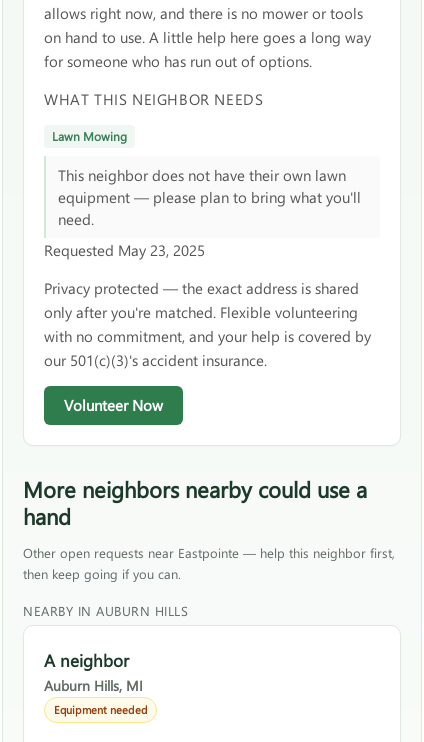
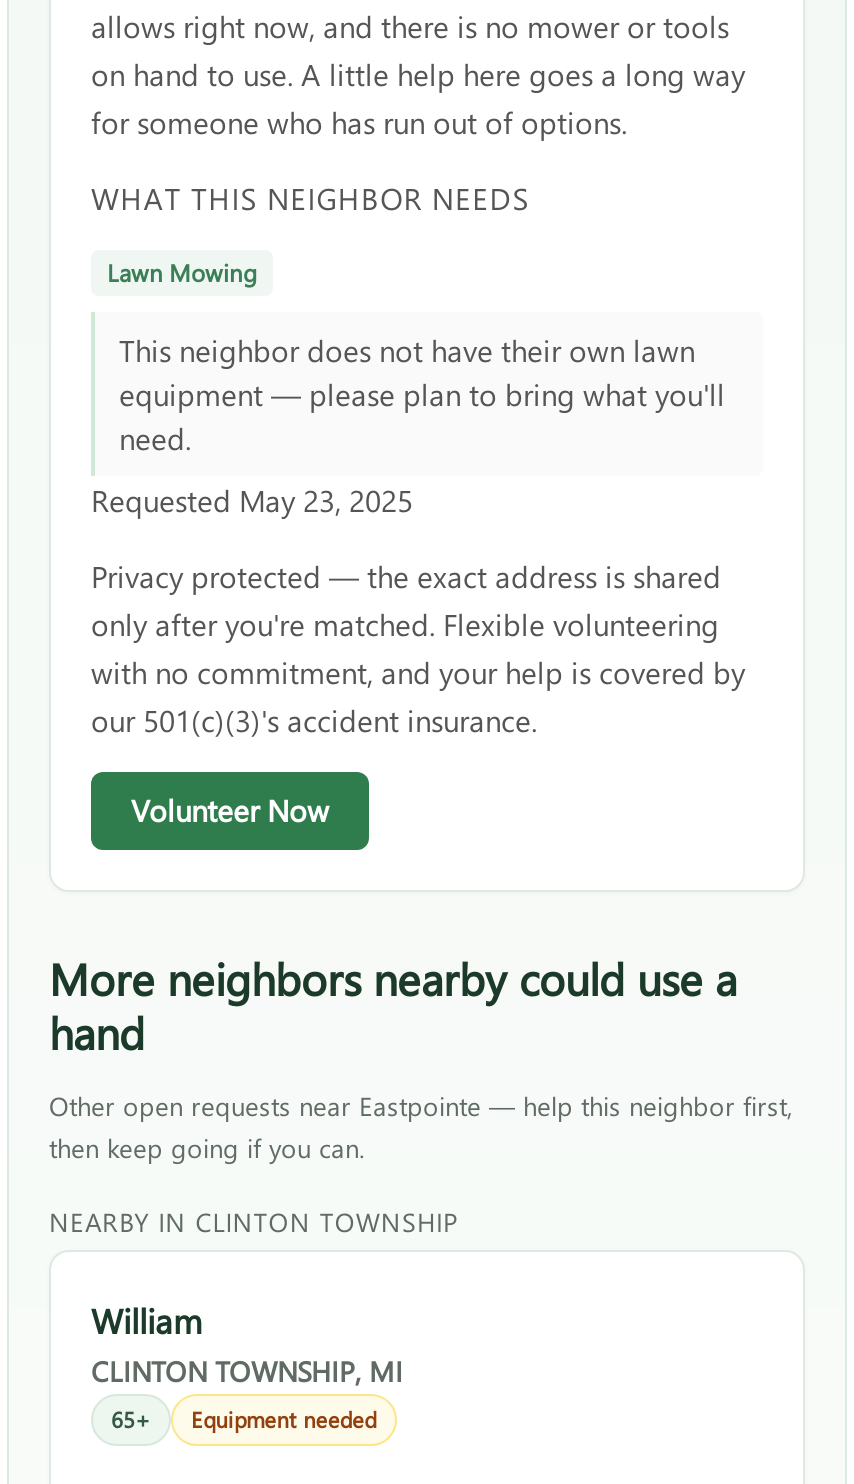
[23,602,188,619] NEARBY IN AUBURN HILLS -> [49,1204,458,1238] NEARBY IN CLINTON TOWNSHIP
[44,649,143,695] A neighbor | Auburn Hills, MI -> [91,1298,403,1434] William | CLINTON TOWNSHIP, MI | 65+

